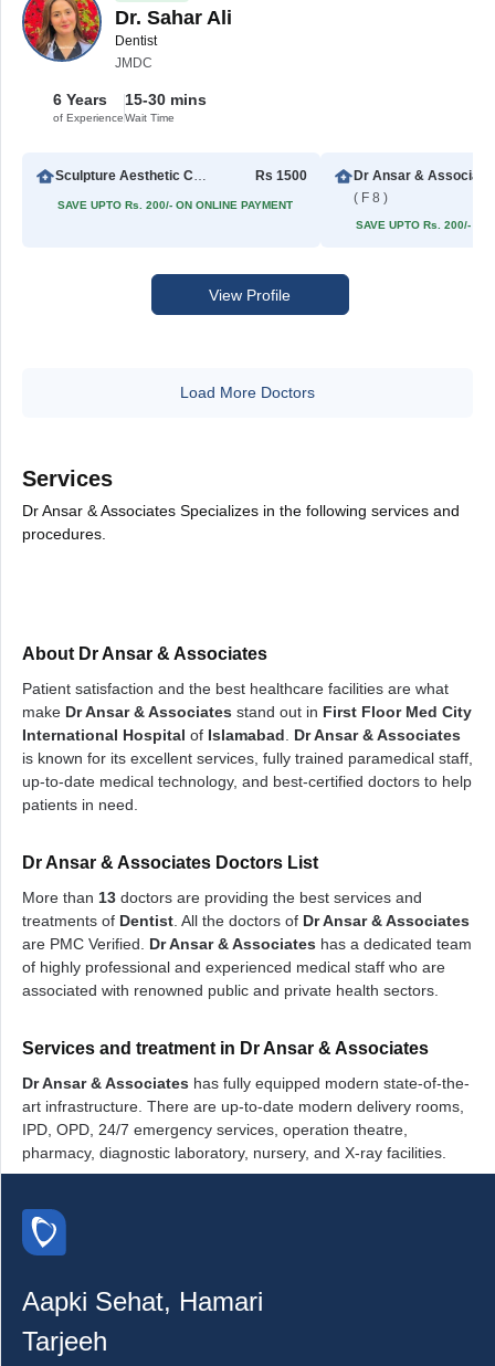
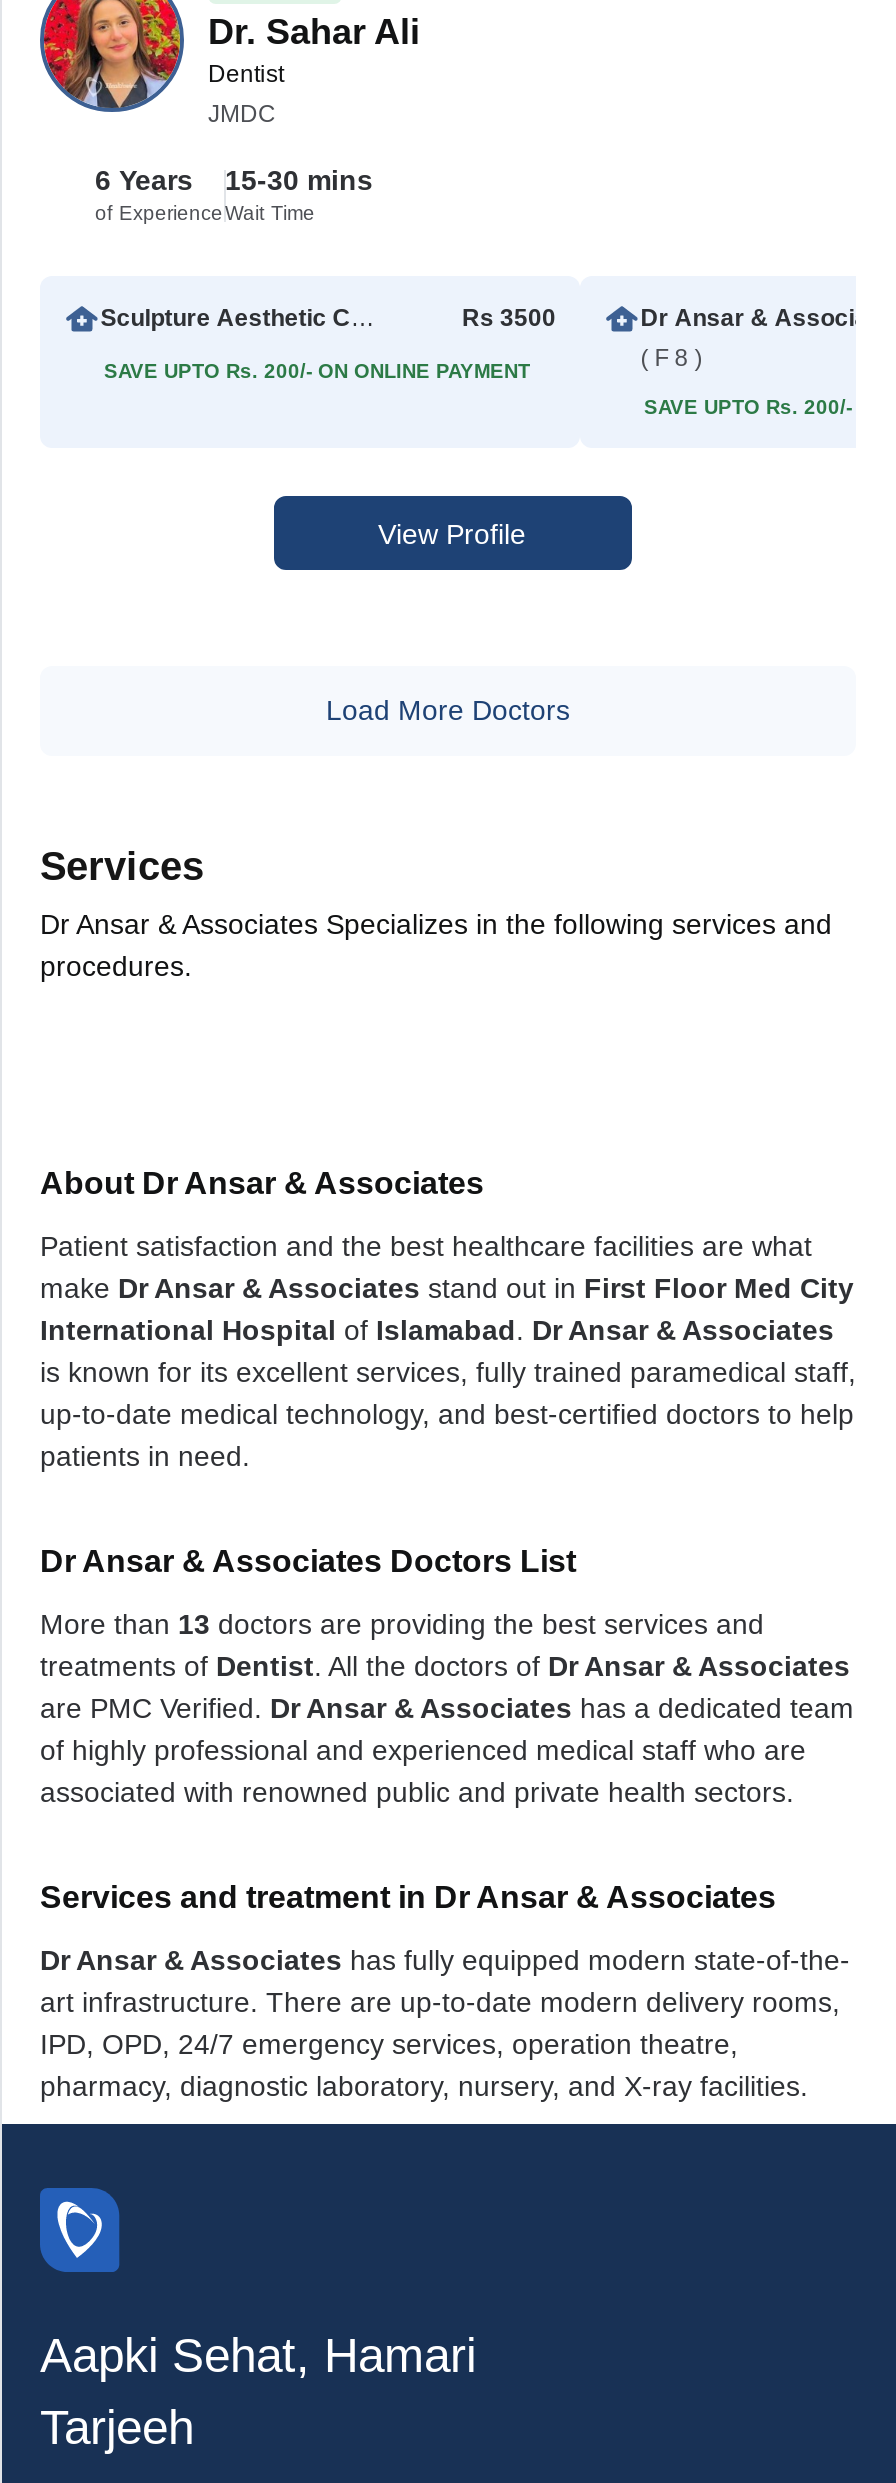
[255,168,307,183] Rs 1500 -> [462,304,556,332] Rs 3500

